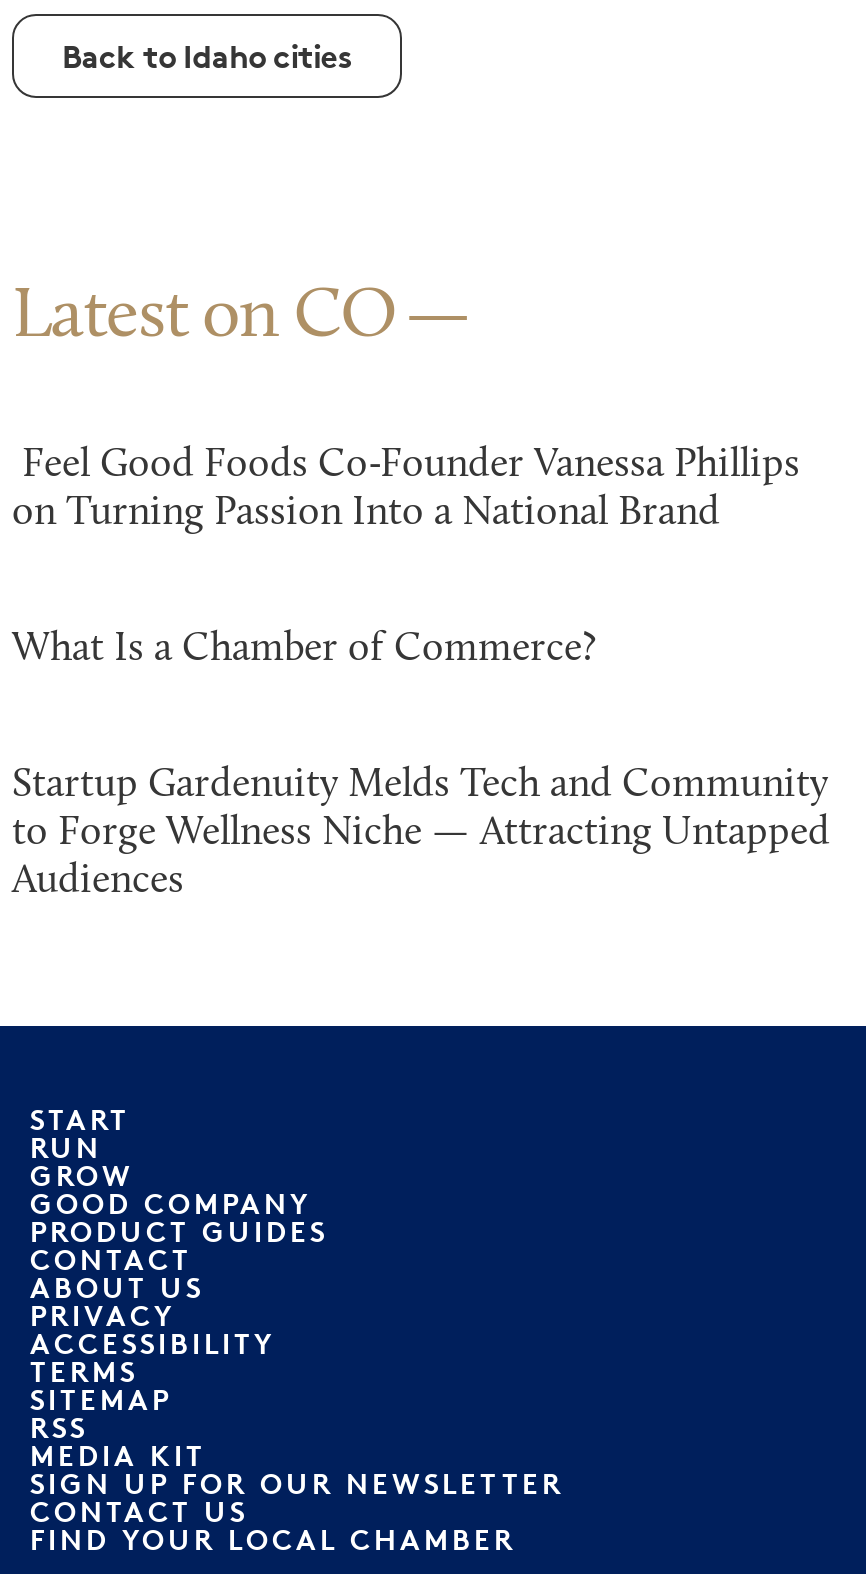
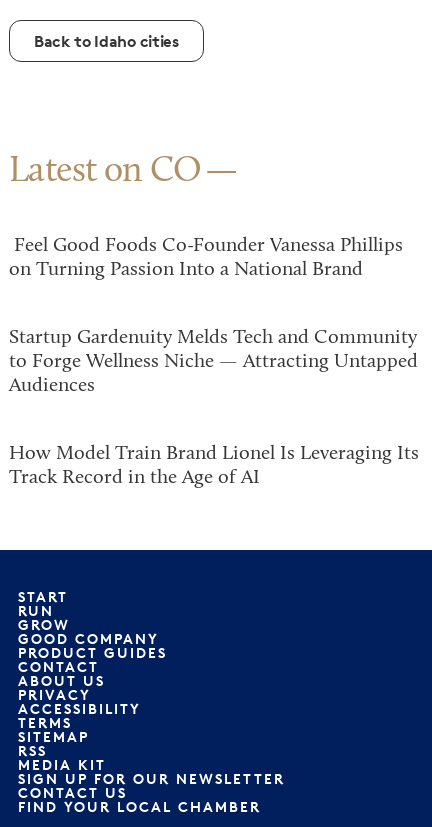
[12,630,596,670] What Is a Chamber of Commerce? -> none
moved [12,766,830,902] -> [9,328,418,396]: Startup Gardenuity Melds Tech and Community | to Forge Wellness Niche — Attracting Untapped | Audiences
none -> [9,444,419,488] How Model Train Brand Lionel Is Leveraging Its | Track Record in the Age of AI

